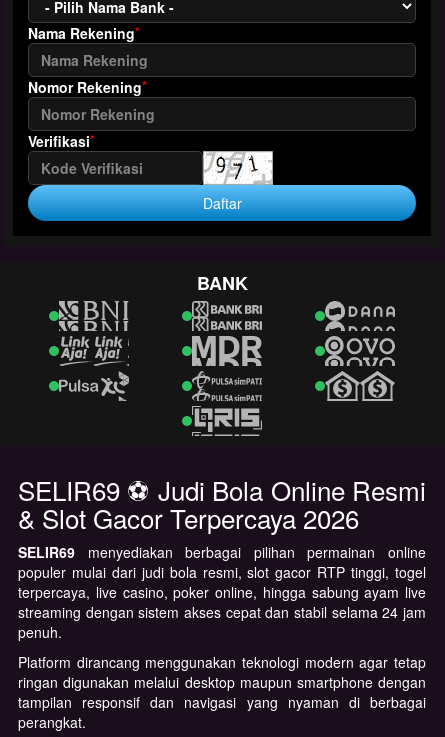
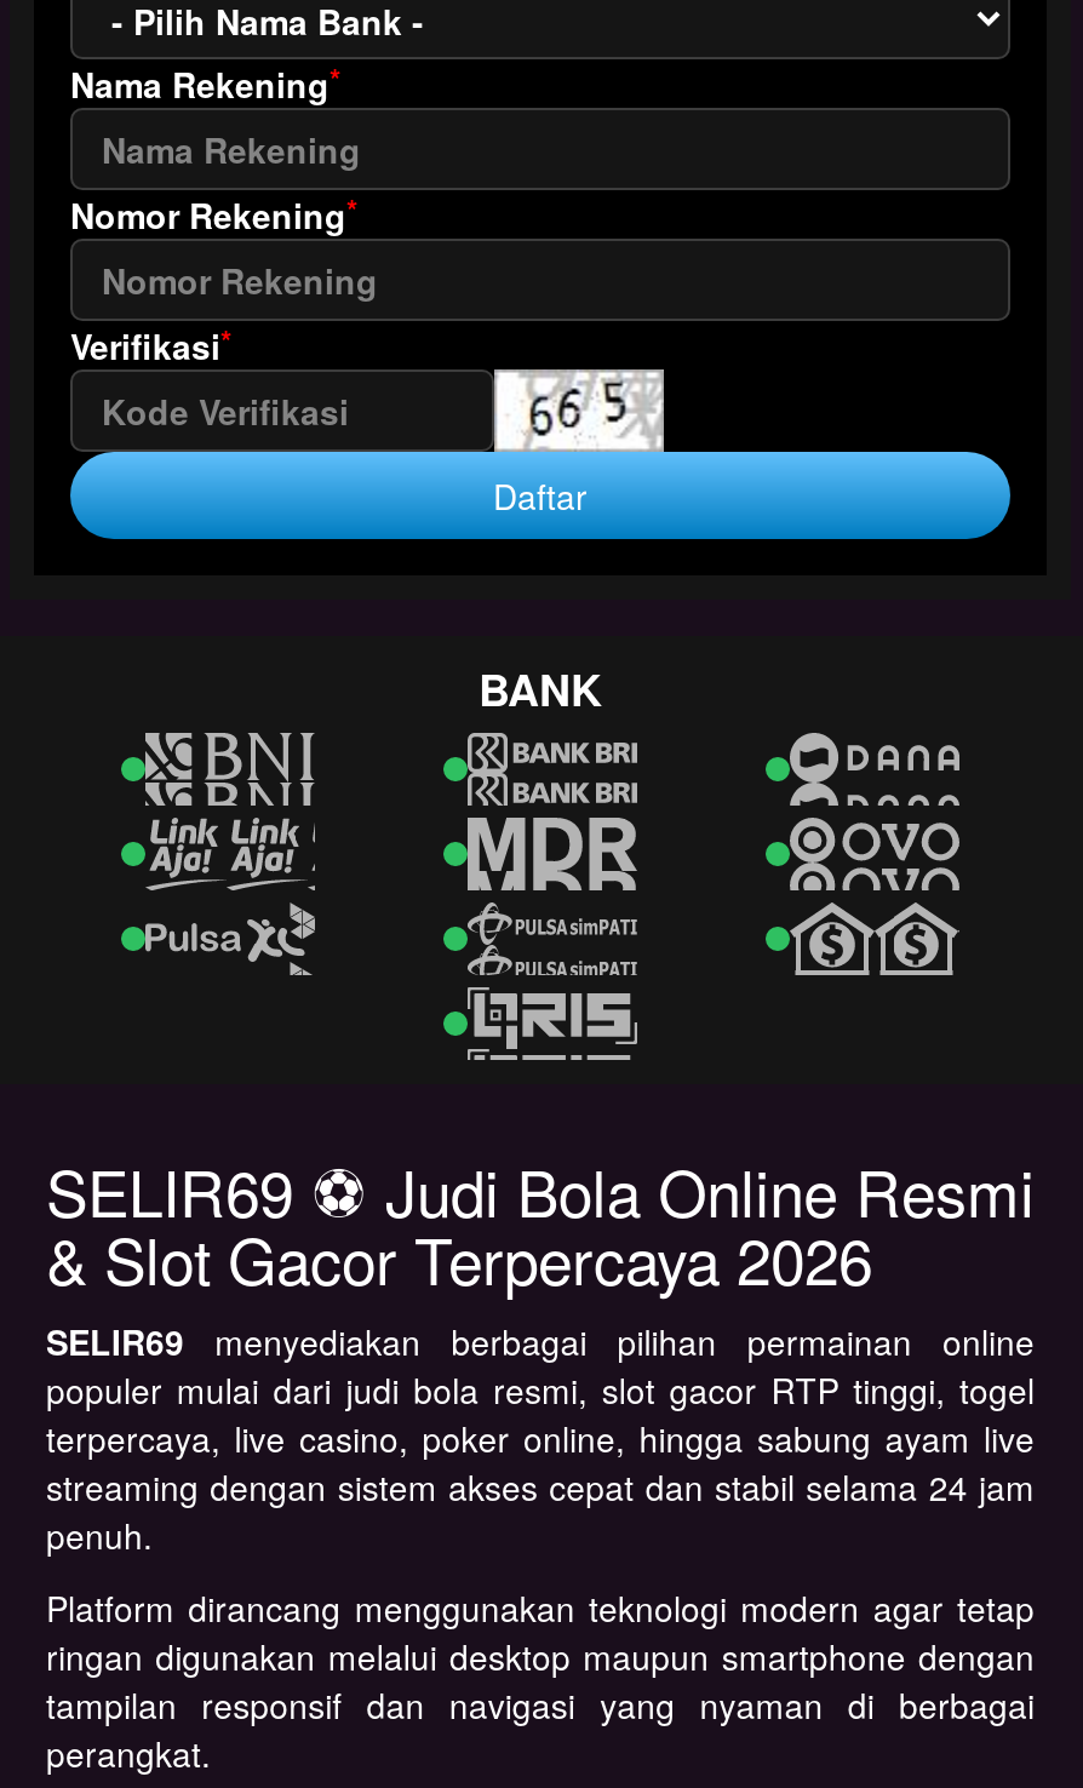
[206,152,271,184] [image] -> [499,372,661,449] [image]

